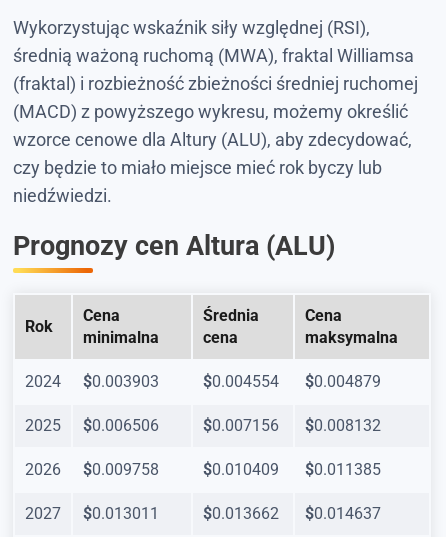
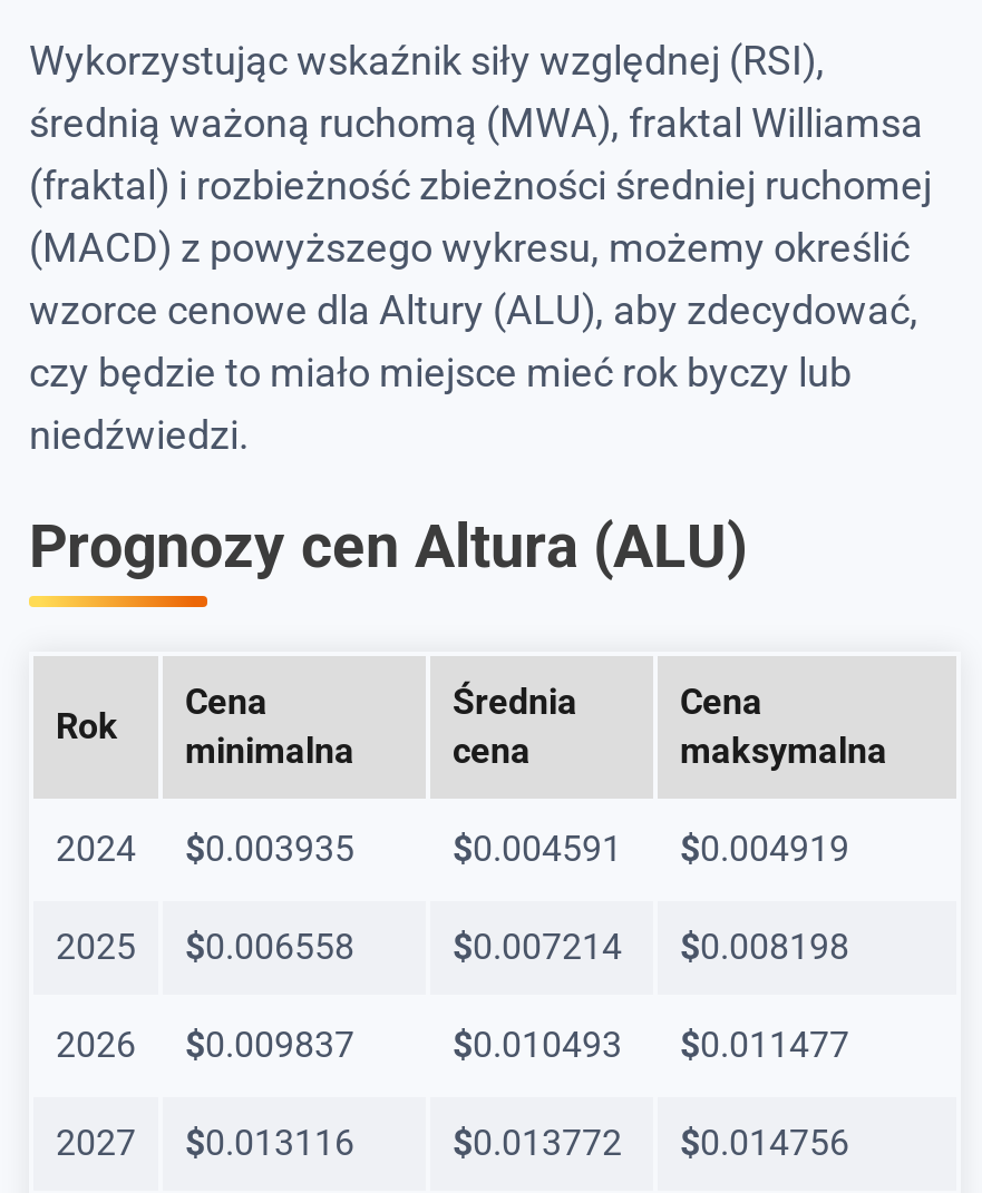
[25,372,159,391] 2024 $0.003903 -> [56,827,354,870] 2024 $0.003935
[203,372,279,391] $0.004554 -> [453,827,622,870] $0.004591
[305,372,381,391] $0.004879 -> [680,827,849,870] $0.004919
[25,416,159,435] 2025 $0.006506 -> [56,925,354,968] 2025 $0.006558
[203,416,279,435] $0.007156 -> [453,925,622,968] $0.007214
[305,416,381,435] $0.008132 -> [680,925,849,968] $0.008198
[25,460,159,479] 2026 $0.009758 -> [56,1023,354,1066] 2026 $0.009837
[203,460,279,479] $0.010409 -> [453,1023,622,1066] $0.010493
[305,460,381,479] $0.011385 -> [680,1023,849,1066] $0.011477
[25,504,159,523] 2027 $0.013011 -> [56,1121,354,1164] 2027 $0.013116
[203,504,279,523] $0.013662 -> [453,1121,622,1164] $0.013772
[305,504,381,523] $0.014637 -> [680,1121,849,1164] $0.014756

